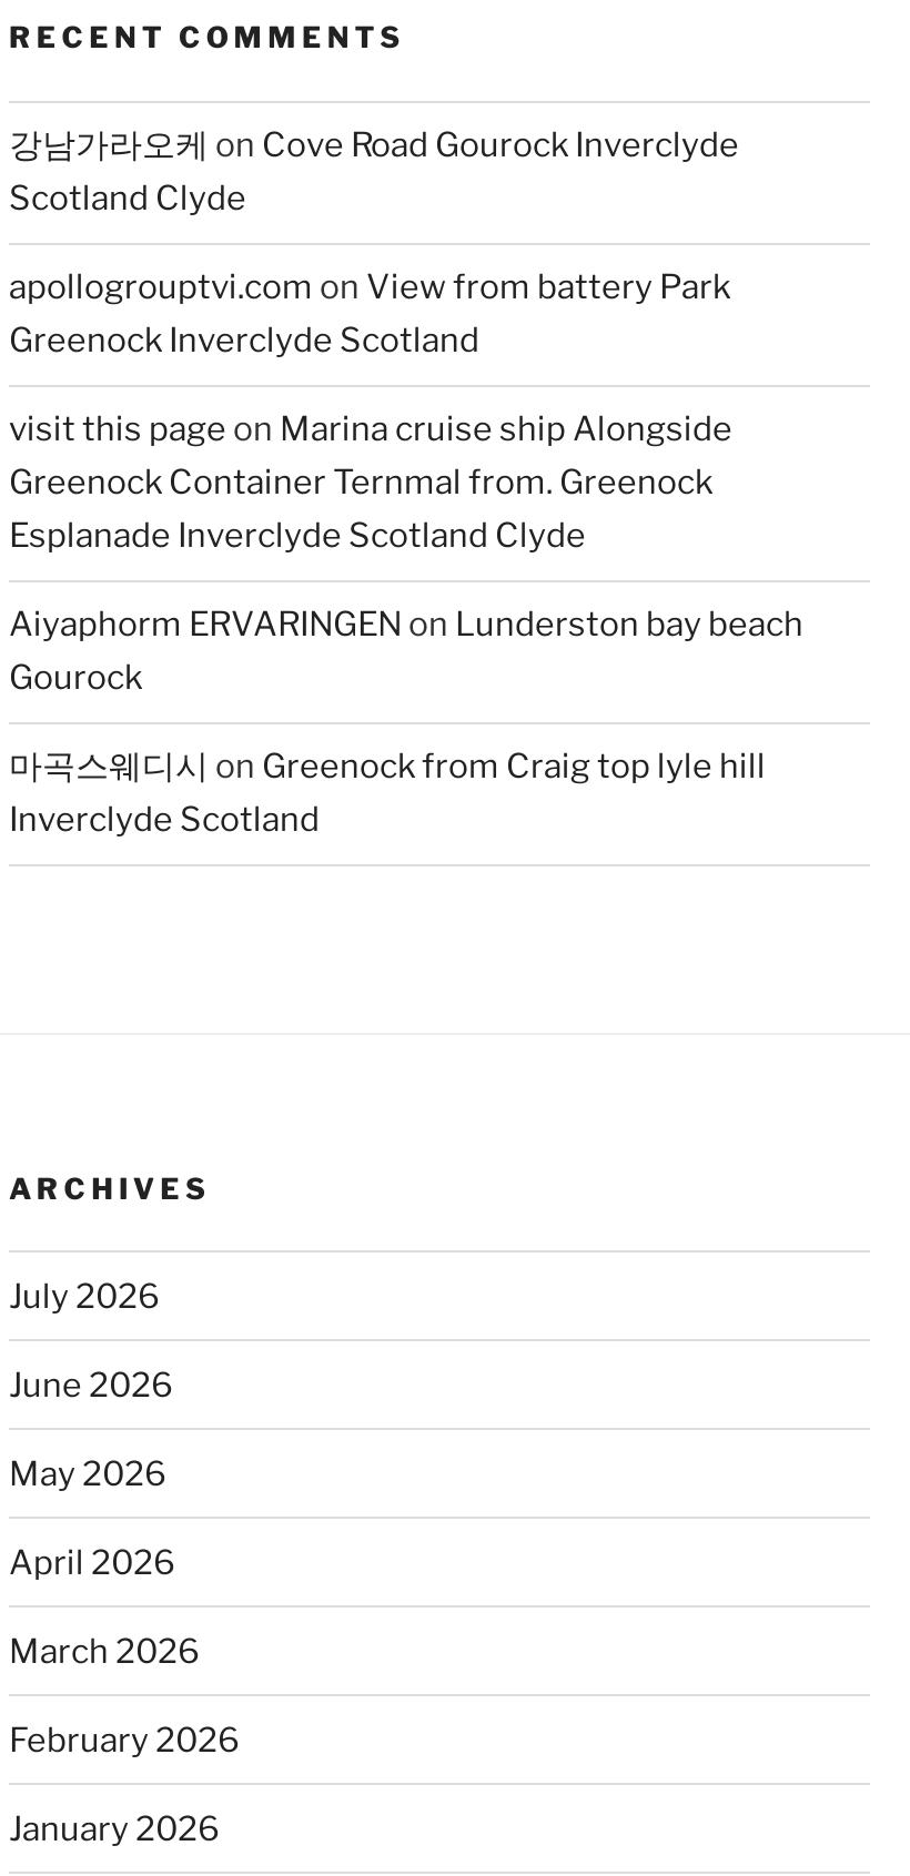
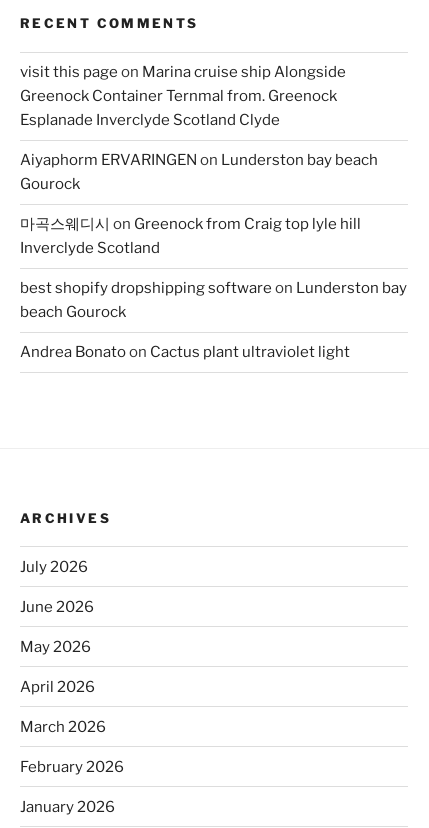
[9,126,739,361] 강남가라오케 on Cove Road Gourock Inverclyde | Scotland Clyde | apollogrouptvi.com on View from battery Park | Greenock Inverclyde Scotland -> none
moved [9,410,803,840] -> [20,63,378,257]: visit this page on Marina cruise ship Alongside | Greenock Container Ternmal from. Greenock | Esplanade Inverclyde Scotland Clyde | Aiyaphorm ERVARINGEN on Lunderston bay beach | Gourock | 마곡스웨디시 on Greenock from Craig top lyle hill | Inverclyde Scotland
none -> [20,279,407,361] best shopify dropshipping software on Lunderston bay | beach Gourock | Andrea Bonato on Cactus plant ultraviolet light

